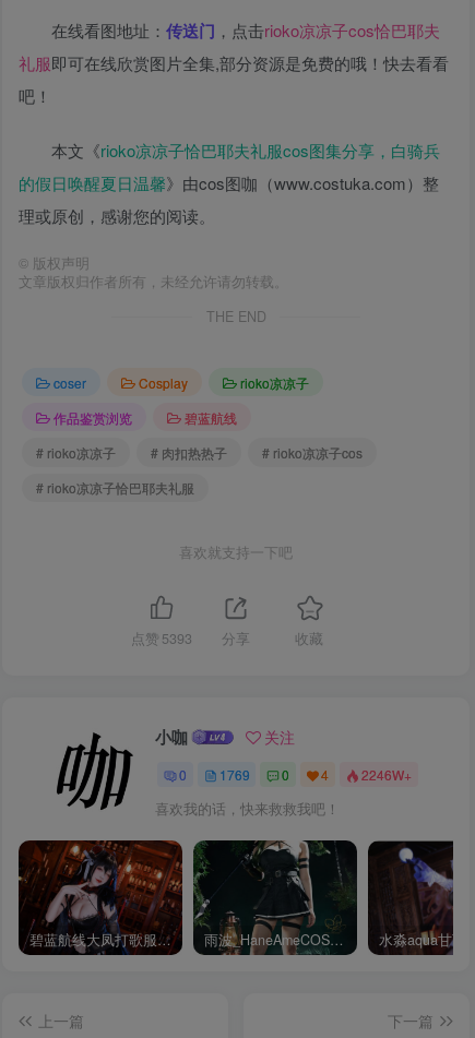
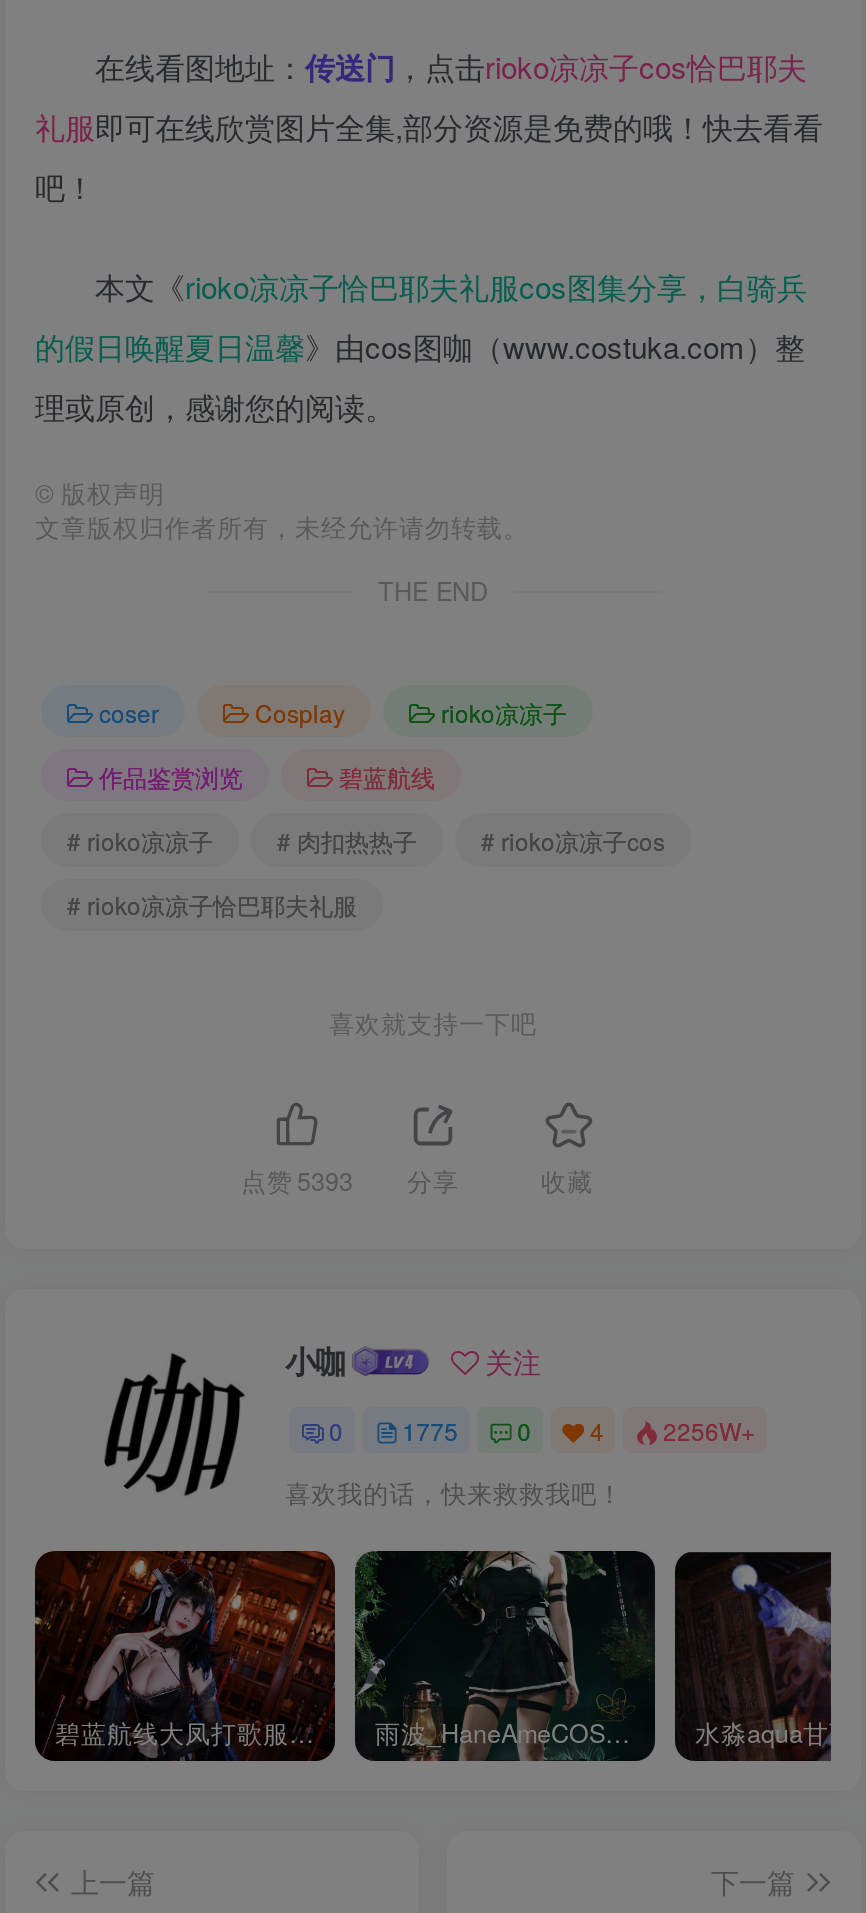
[219,765,250,784] 1769 -> [402,1413,458,1447] 1775
[361,765,412,784] 2246W+ -> [663,1413,755,1447] 2256W+

